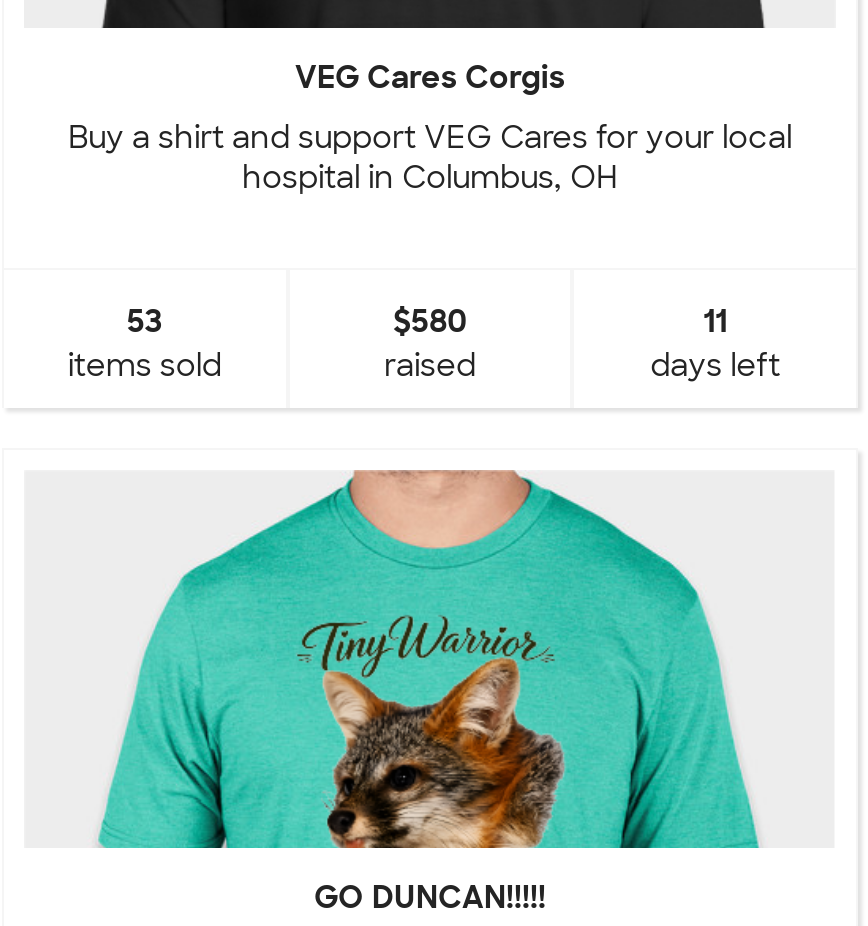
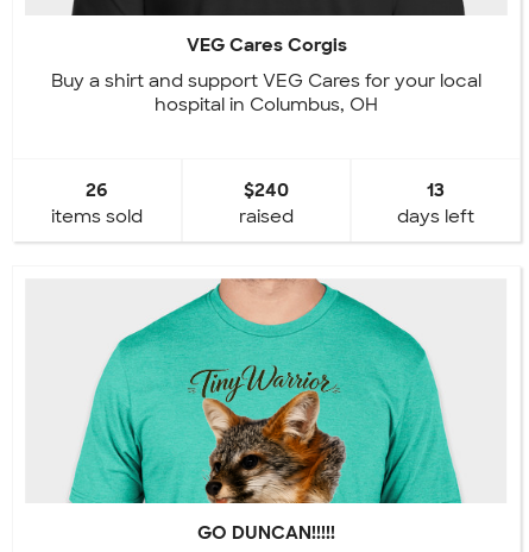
[127,301,163,341] 53 -> [85,179,108,203] 26
[393,301,467,341] $580 -> [244,179,289,203] $240
[703,301,727,341] 11 -> [427,179,445,203] 13

